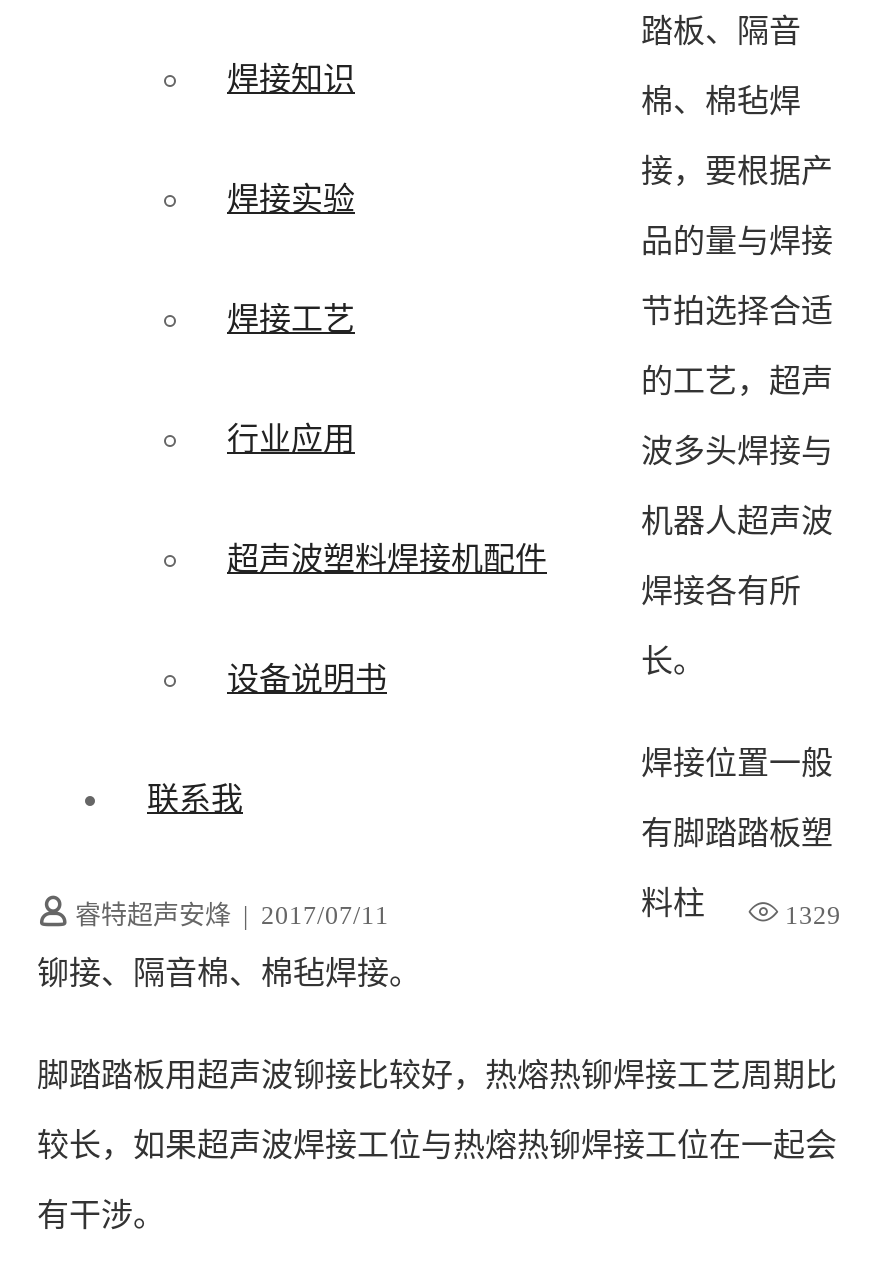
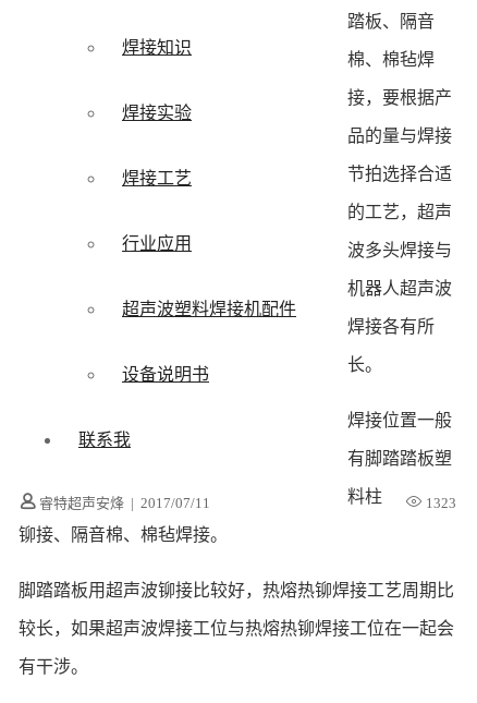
[779,900,841,930] 1329 -> [423,495,456,511] 1323

